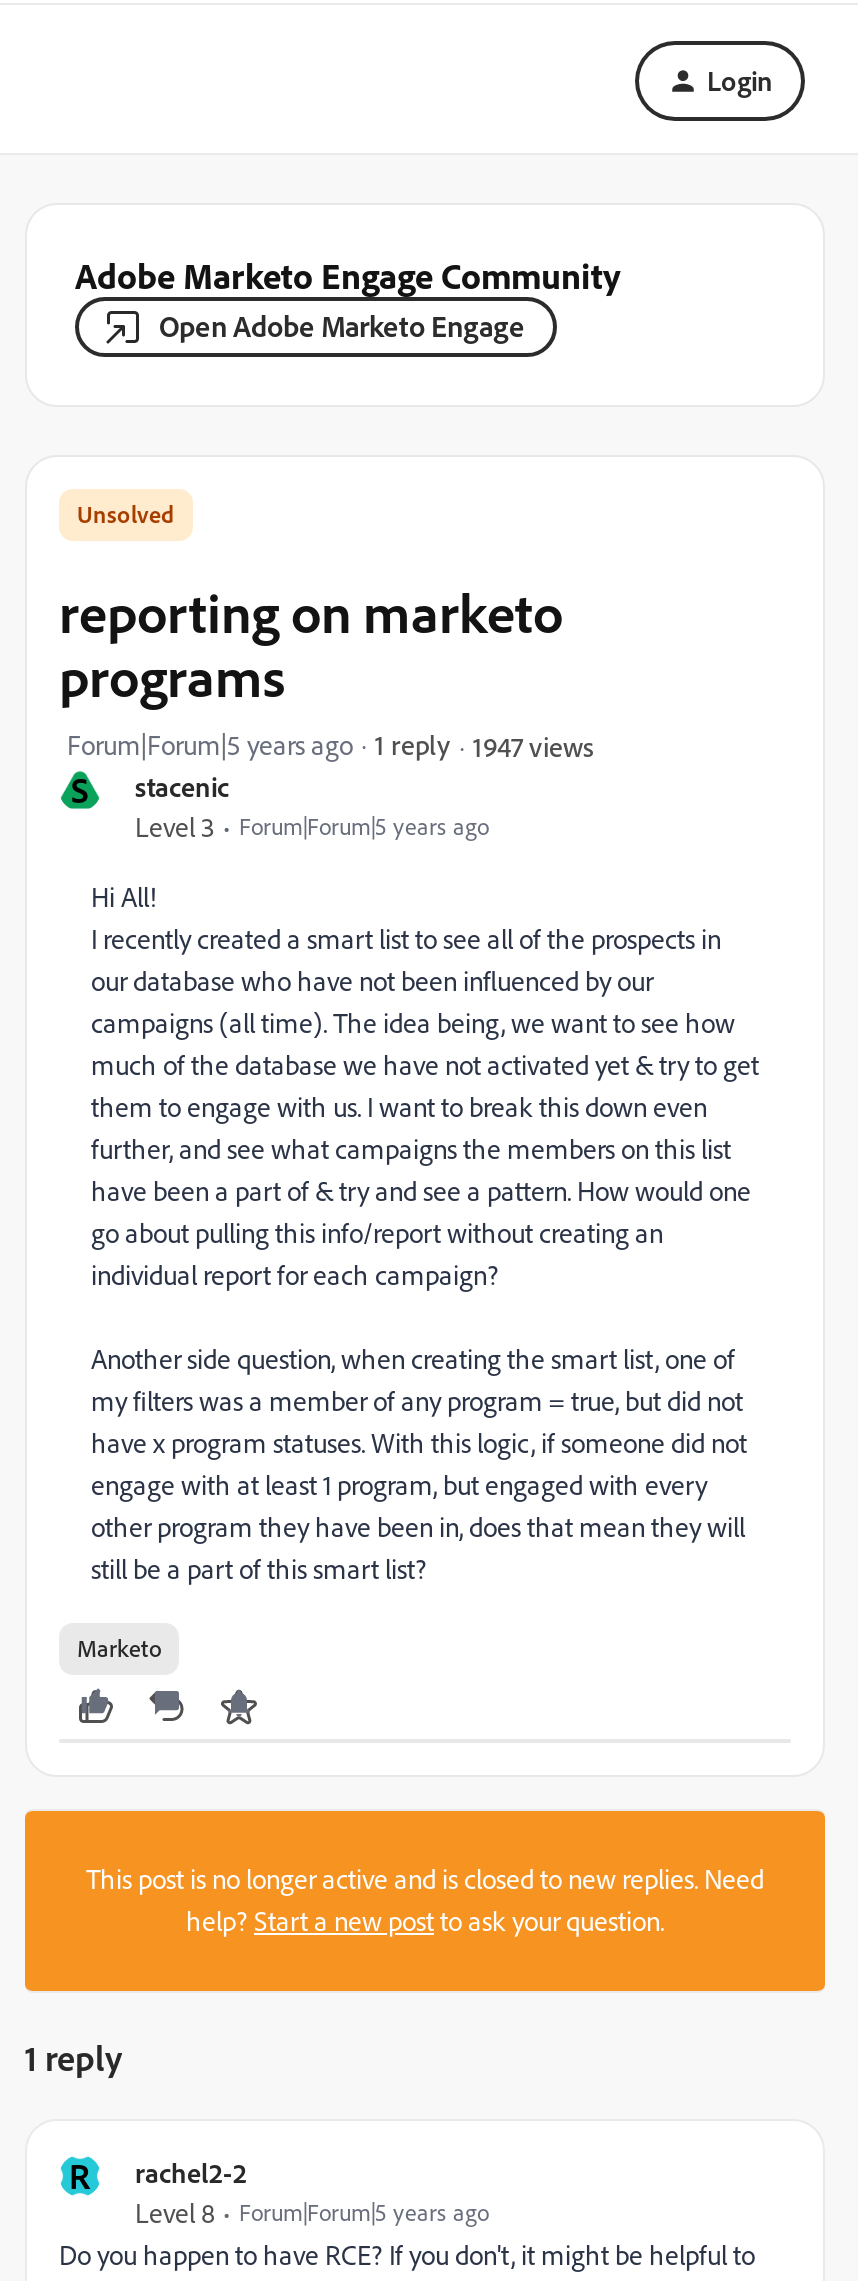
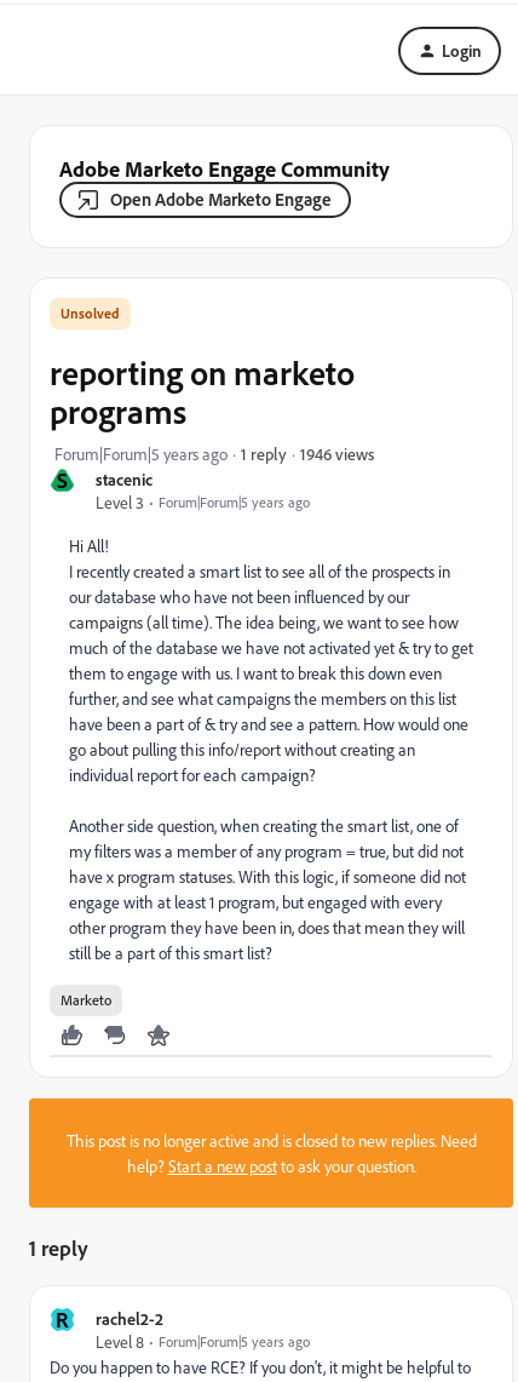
[473,728,593,762] 1947 views -> [300,443,374,463] 1946 views

